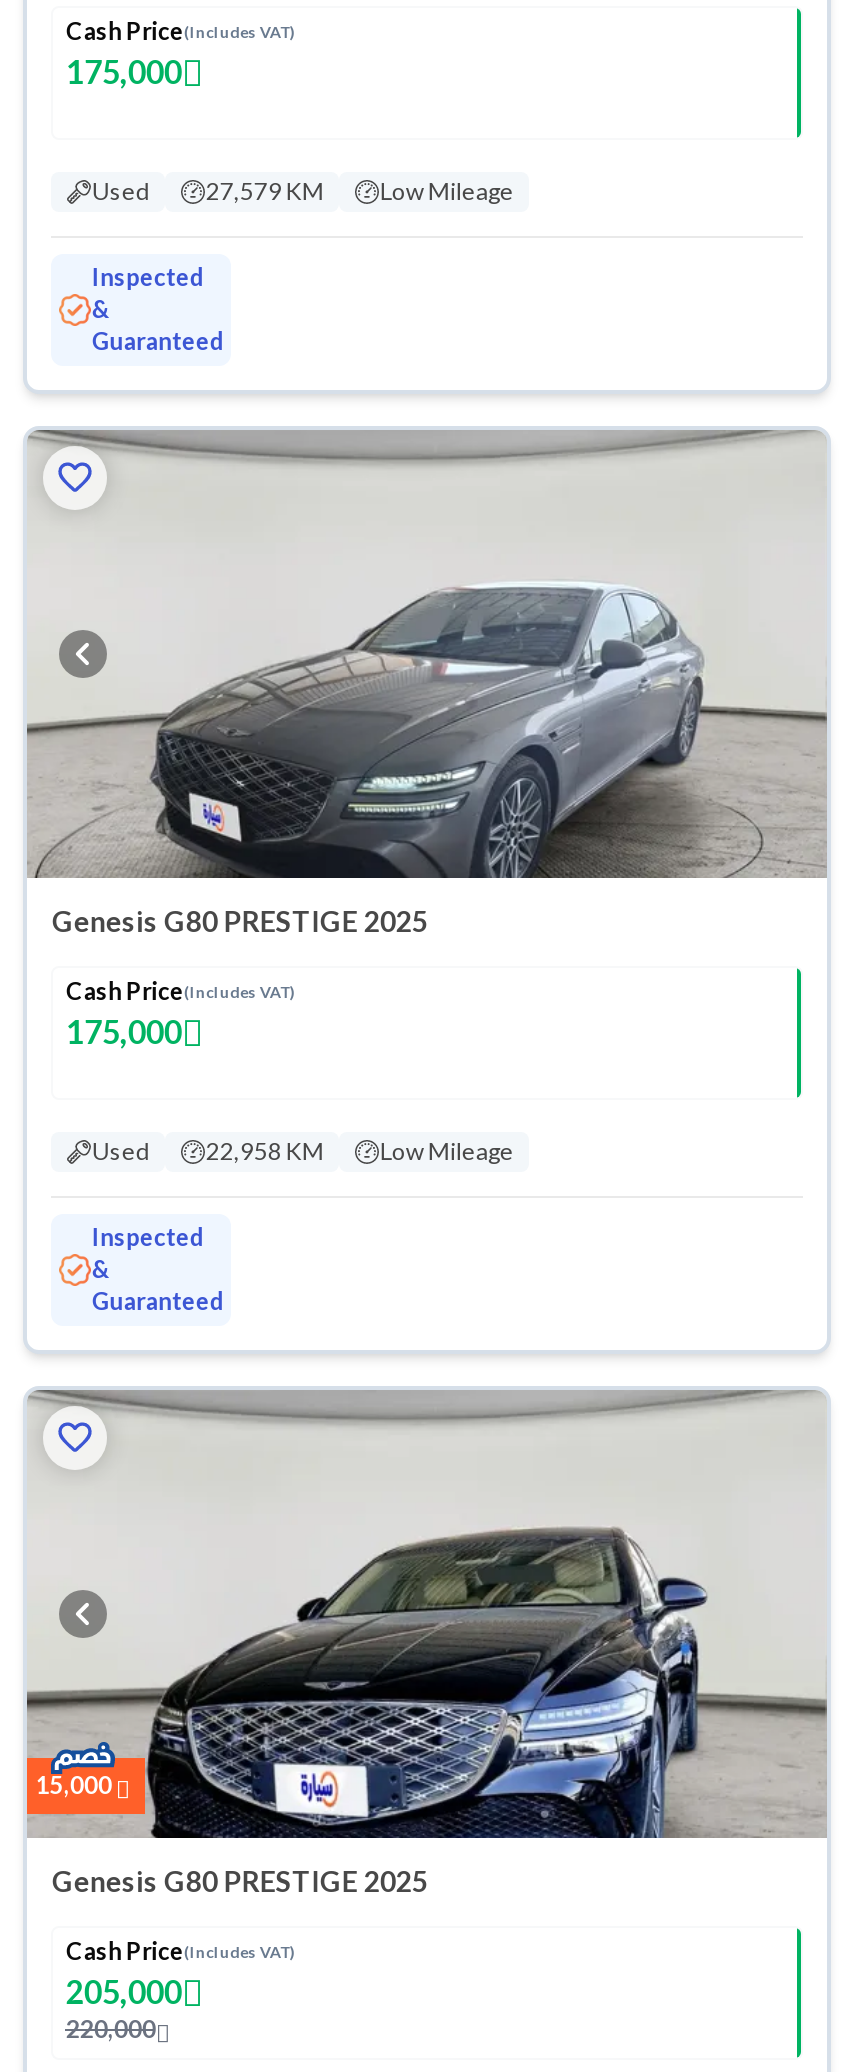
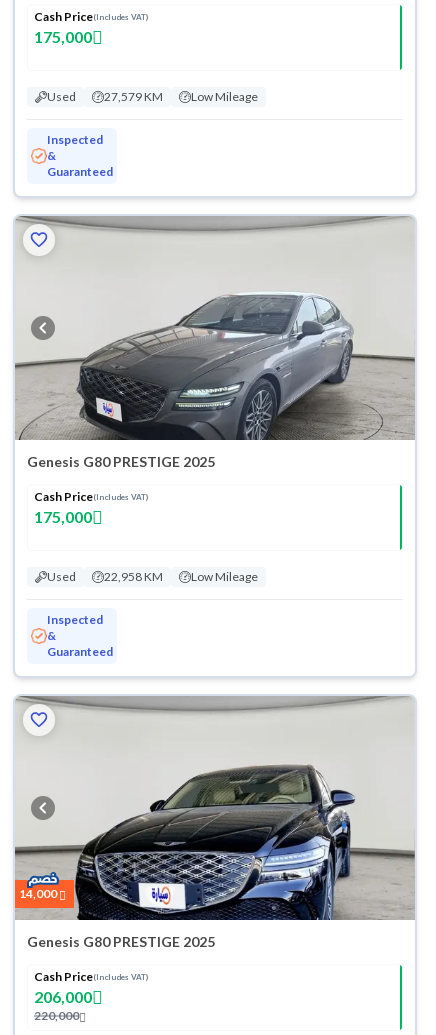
[36,1770,112,1800] 15,000 -> [19,886,57,901] 14,000
[66,1972,182,2010] 205,000 -> [34,987,92,1006] 206,000

